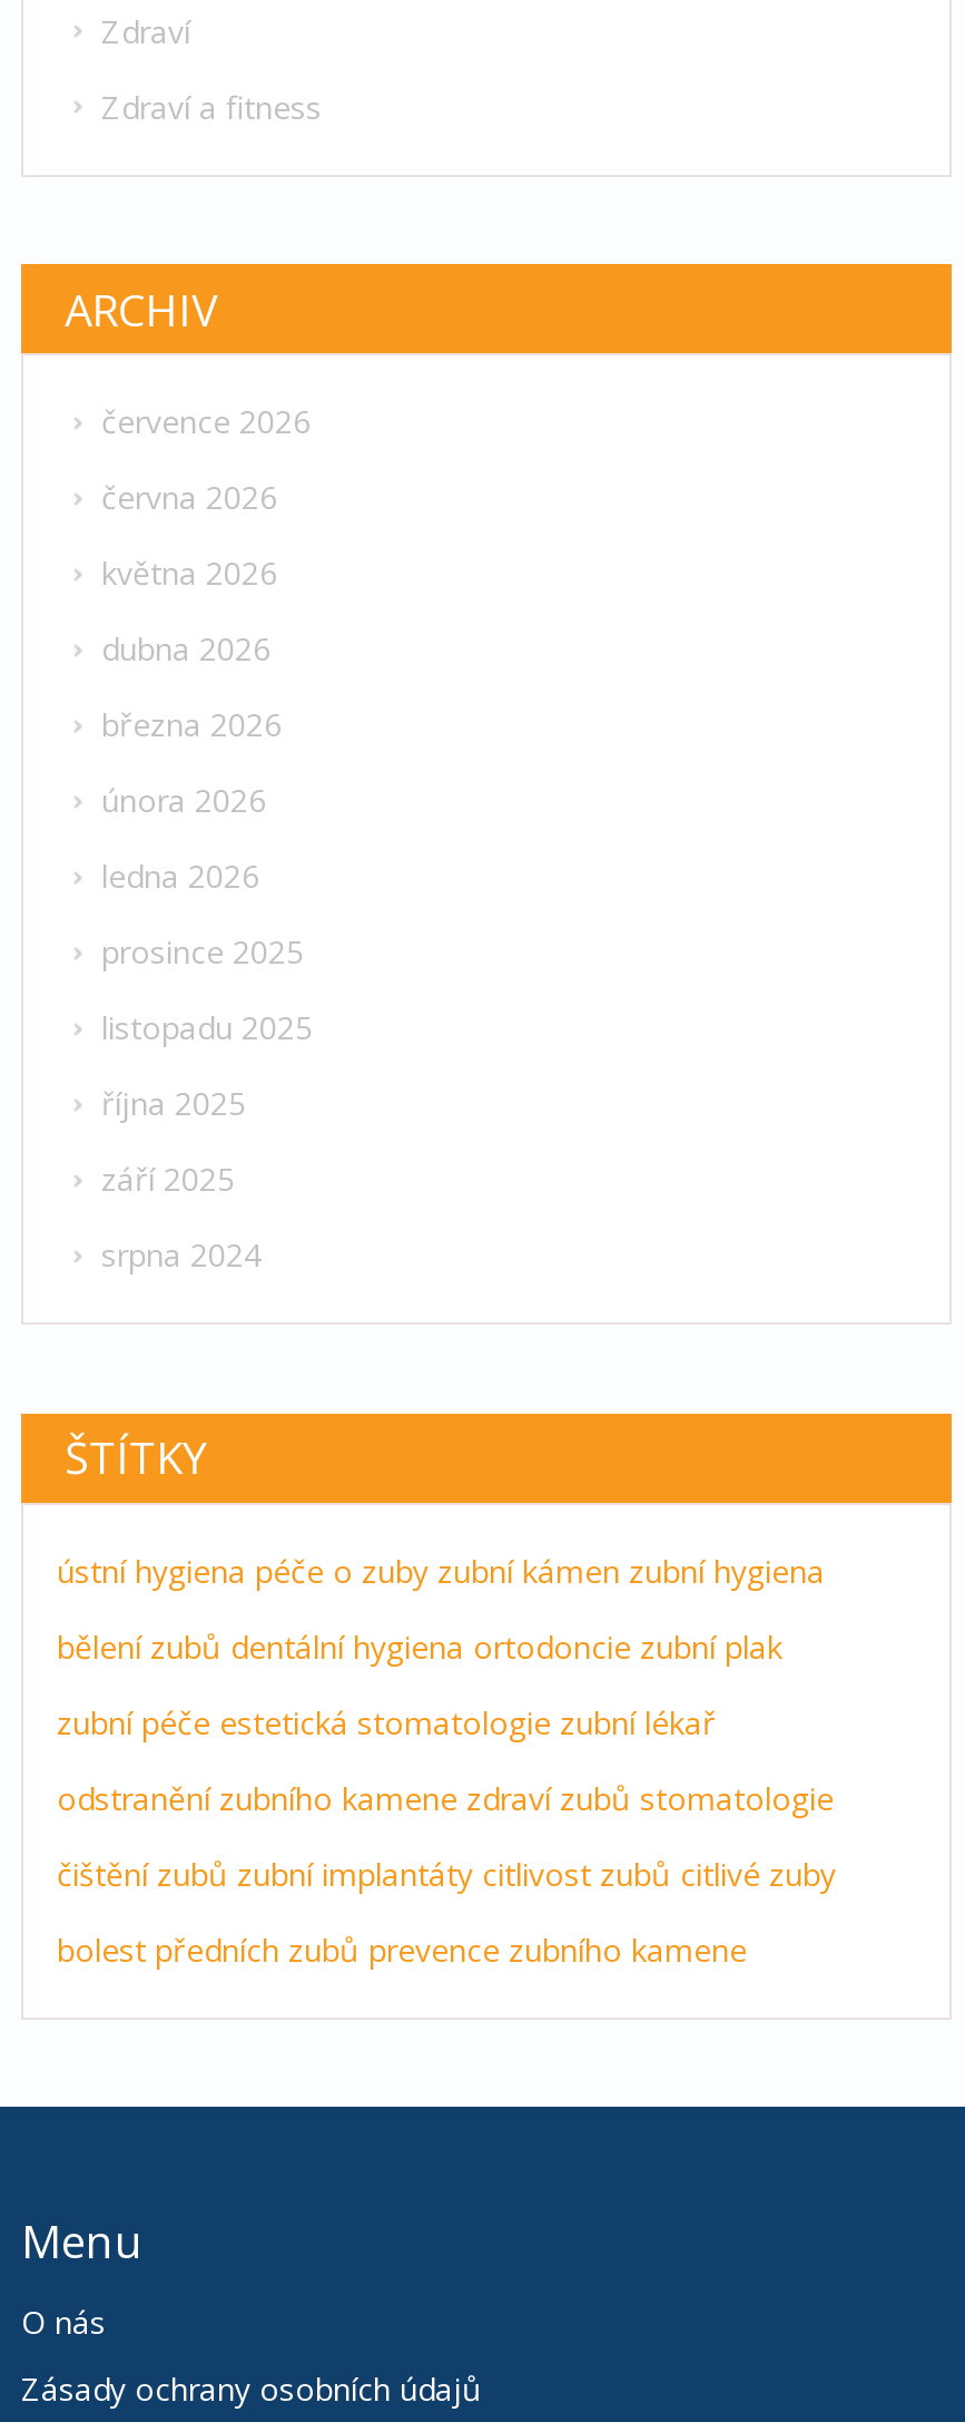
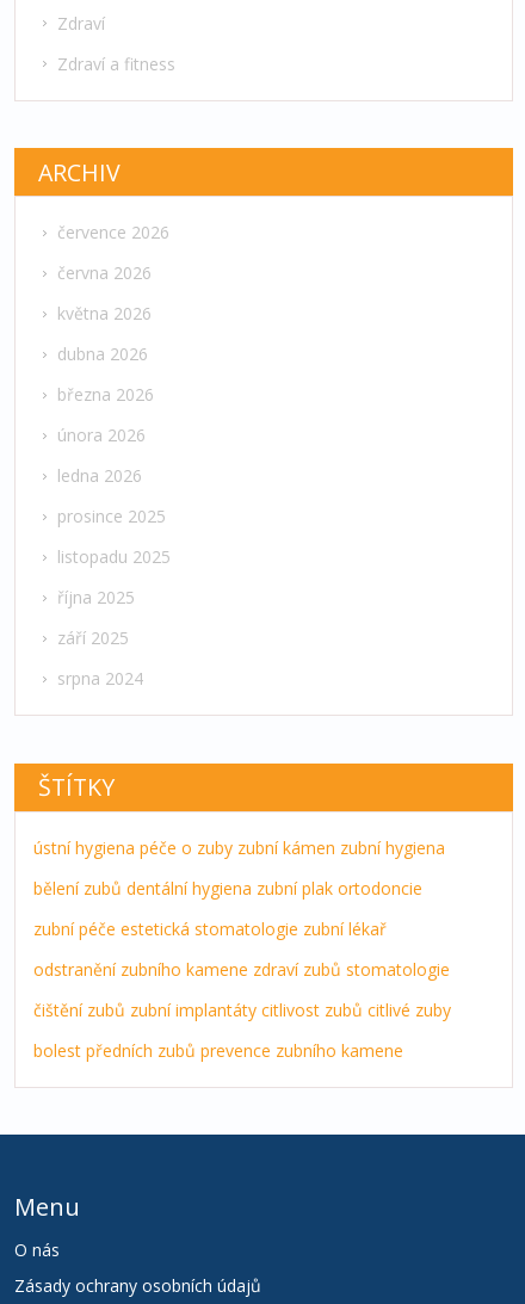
[57,1626,782,1668] bělení zubů dentální hygiena ortodoncie zubní plak -> [33,877,422,900] bělení zubů dentální hygiena zubní plak ortodoncie

